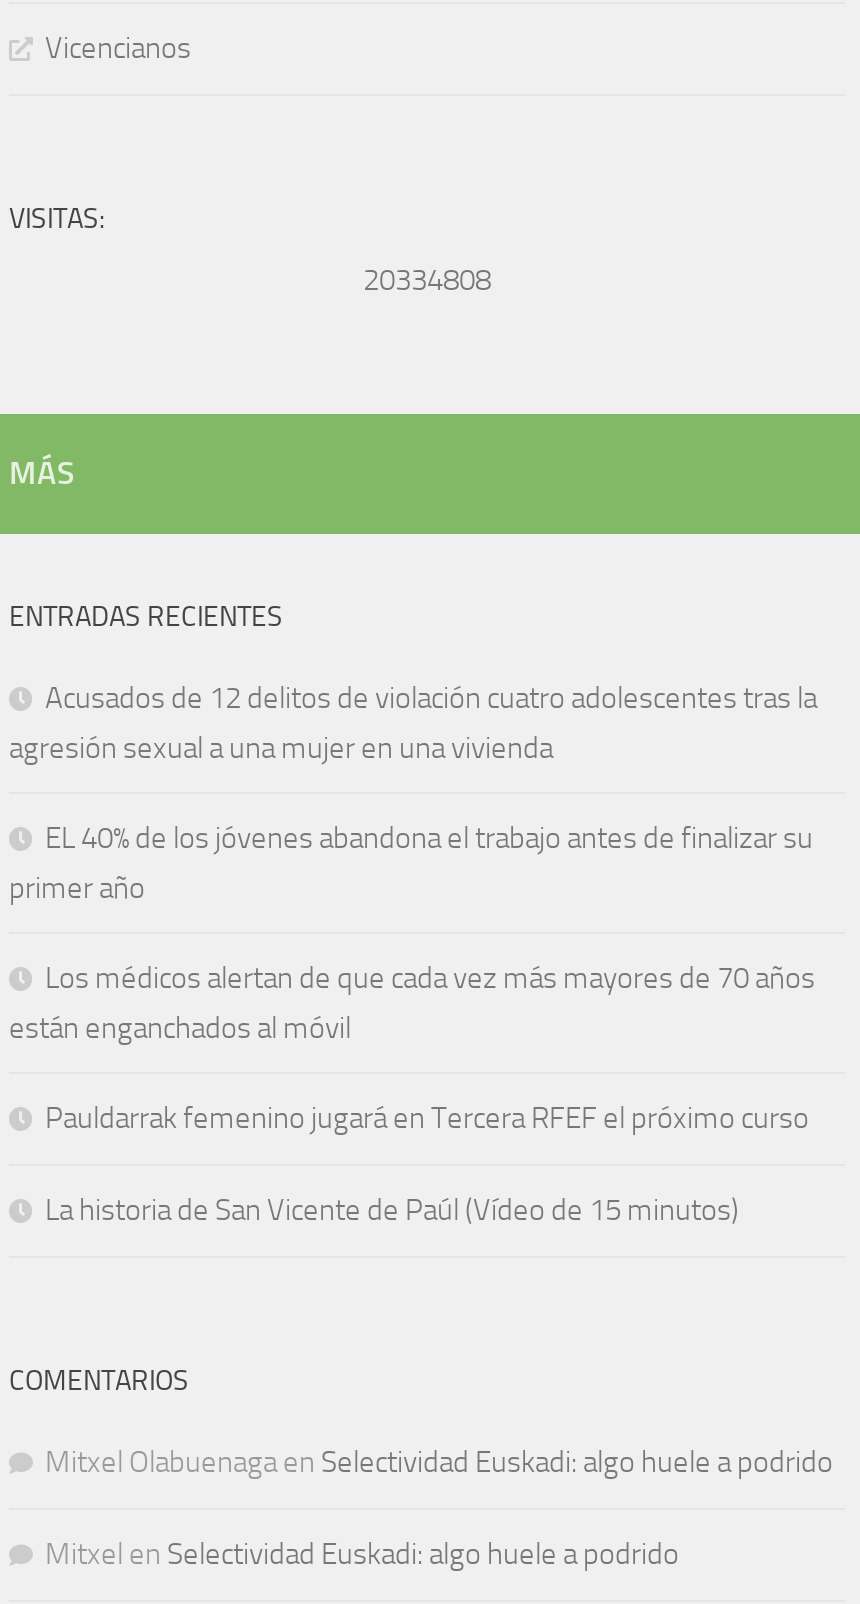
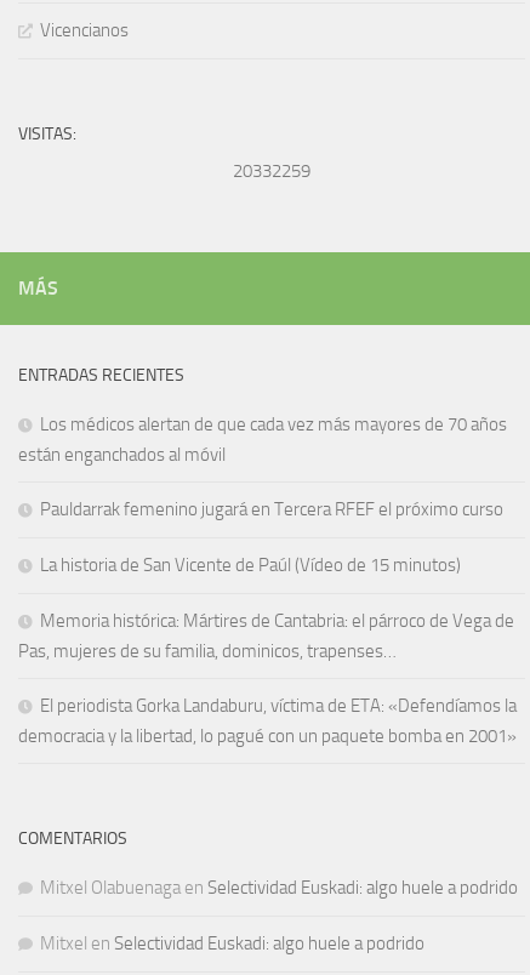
[363,262,491,298] 20334808 -> [233,160,310,182] 20332259
[9,680,817,906] Acusados de 12 delitos de violación cuatro adolescentes tras la | agresión sexual a una mujer en una vivienda | EL 40% de los jóvenes abandona el trabajo antes de finalizar su | primer año -> none
moved [9,960,815,1228] -> [18,414,507,576]: Los médicos alertan de que cada vez más mayores de 70 años | están enganchados al móvil | Pauldarrak femenino jugará en Tercera RFEF el próximo curso | La historia de San Vicente de Paúl (Vídeo de 15 minutos)
none -> [18,610,517,747] Memoria histórica: Mártires de Cantabria: el párroco de Vega de | Pas, mujeres de su familia, dominicos, trapenses… | El periodista Gorka Landaburu, víctima de ETA: «Defendíamos la | democracia y la libertad, lo pagué con un paquete bomba en 2001»

